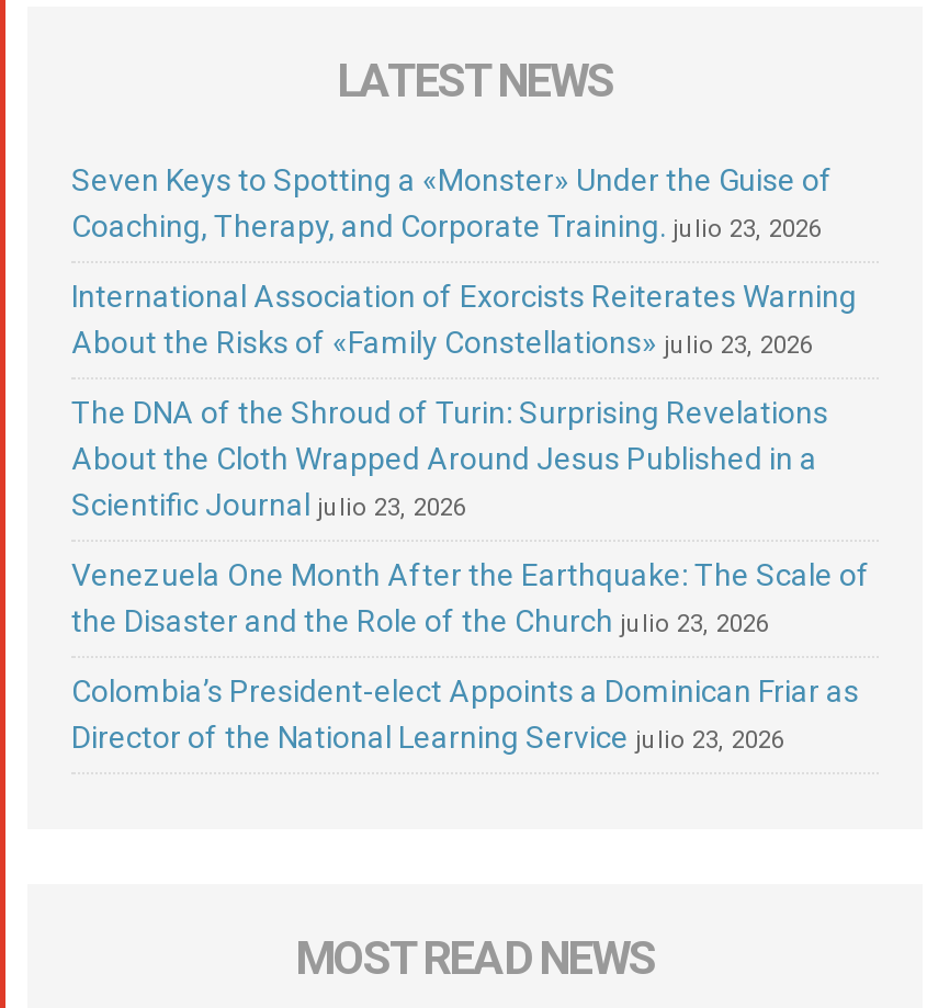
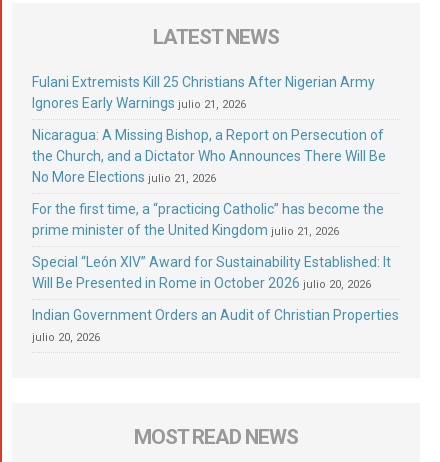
[71,161,870,754] Seven Keys to Spotting a «Monster» Under the Guise of | Coaching, Therapy, and Corporate Training. julio 23, 2026 | International Association of Exorcists Reiterates Warning | About the Risks of «Family Constellations» julio 23, 2026 | The DNA of the Shroud of Turin: Surprising Revelations | About the Cloth Wrapped Around Jesus Published in a | Scientific Journal julio 23, 2026 | Venezuela One Month After the Earthquake: The Scale of | the Disaster and the Role of the Church julio 23, 2026 | Colombia’s President-elect Appoints a Dominican Friar as | Director of the National Learning Service julio 23, 2026 -> [32,74,399,344] Fulani Extremists Kill 25 Christians After Nigerian Army | Ignores Early Warnings julio 21, 2026 | Nicaragua: A Missing Bishop, a Report on Persecution of | the Church, and a Dictator Who Announces There Will Be | No More Elections julio 21, 2026 | For the first time, a “practicing Catholic” has become the | prime minister of the United Kingdom julio 21, 2026 | Special “León XIV” Award for Sustainability Established: It | Will Be Presented in Rome in October 2026 julio 20, 2026 | Indian Government Orders an Audit of Christian Properties | julio 20, 2026

